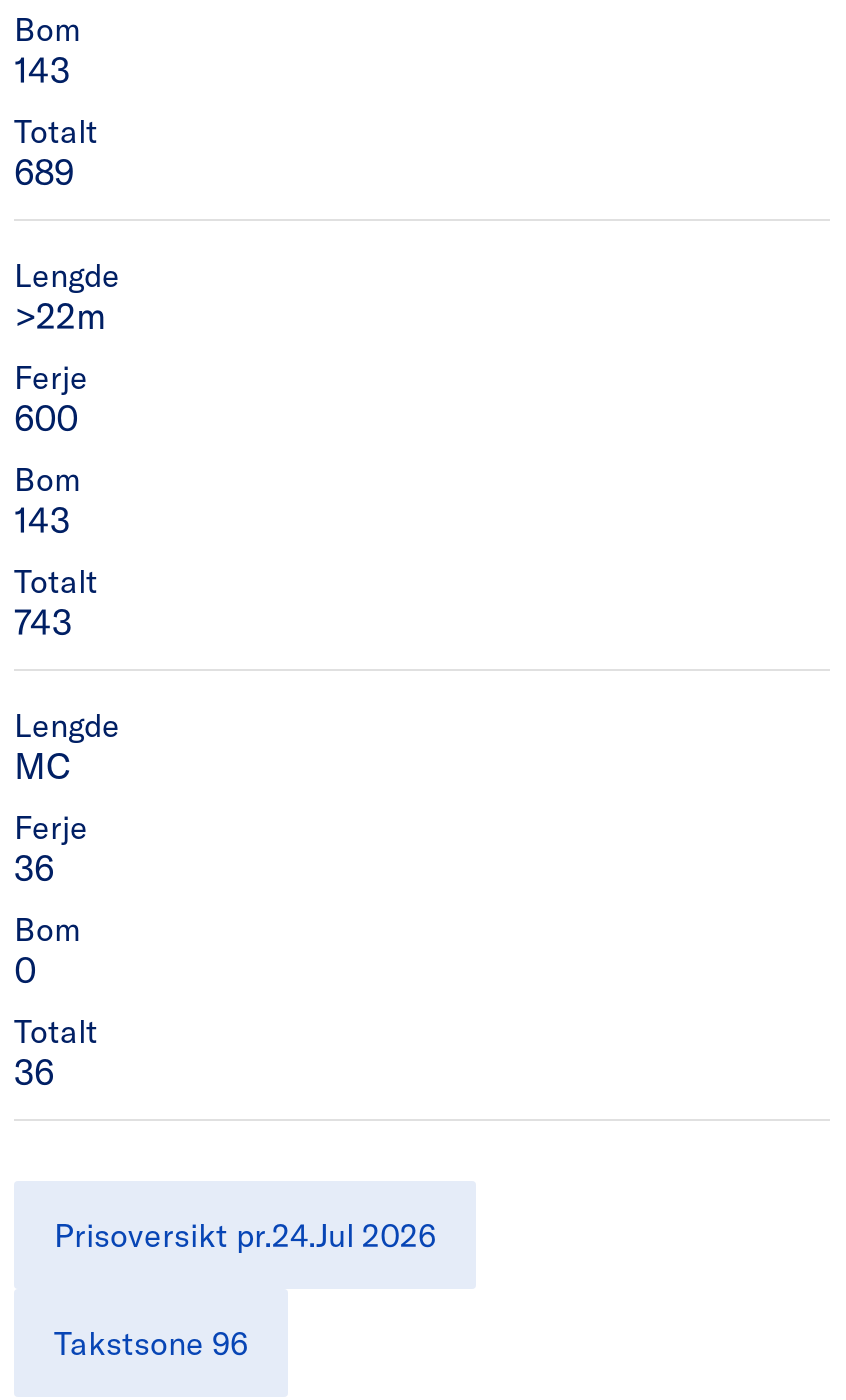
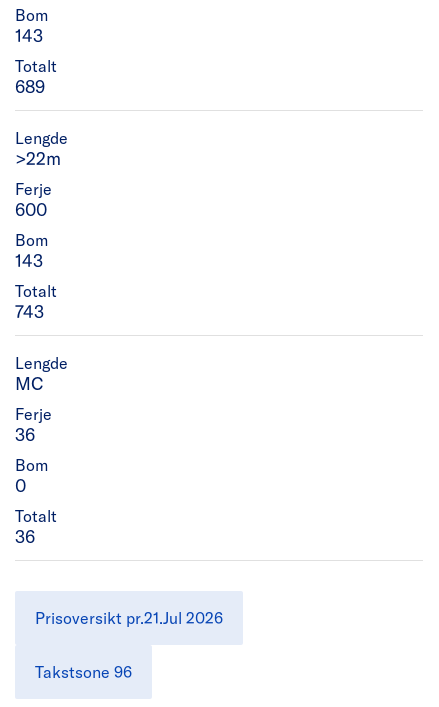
[54,1215,436,1253] Prisoversikt pr.24.Jul 2026 -> [35,608,223,627] Prisoversikt pr.21.Jul 2026

